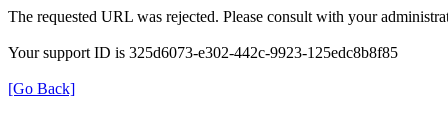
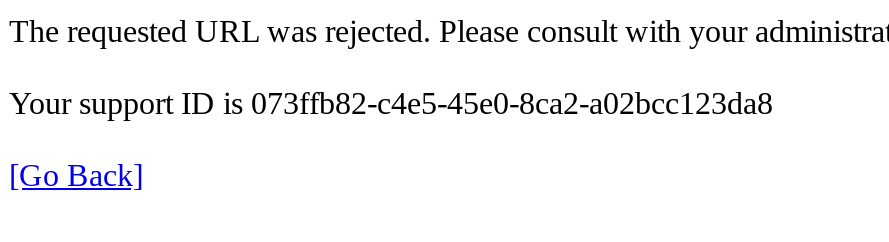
[8,44,398,61] Your support ID is 325d6073-e302-442c-9923-125edc8b8f85 -> [9,86,773,120] Your support ID is 073ffb82-c4e5-45e0-8ca2-a02bcc123da8

